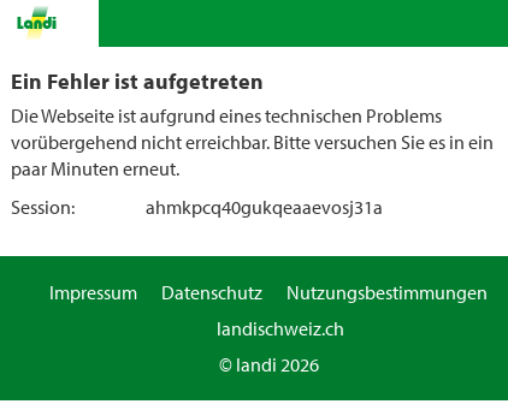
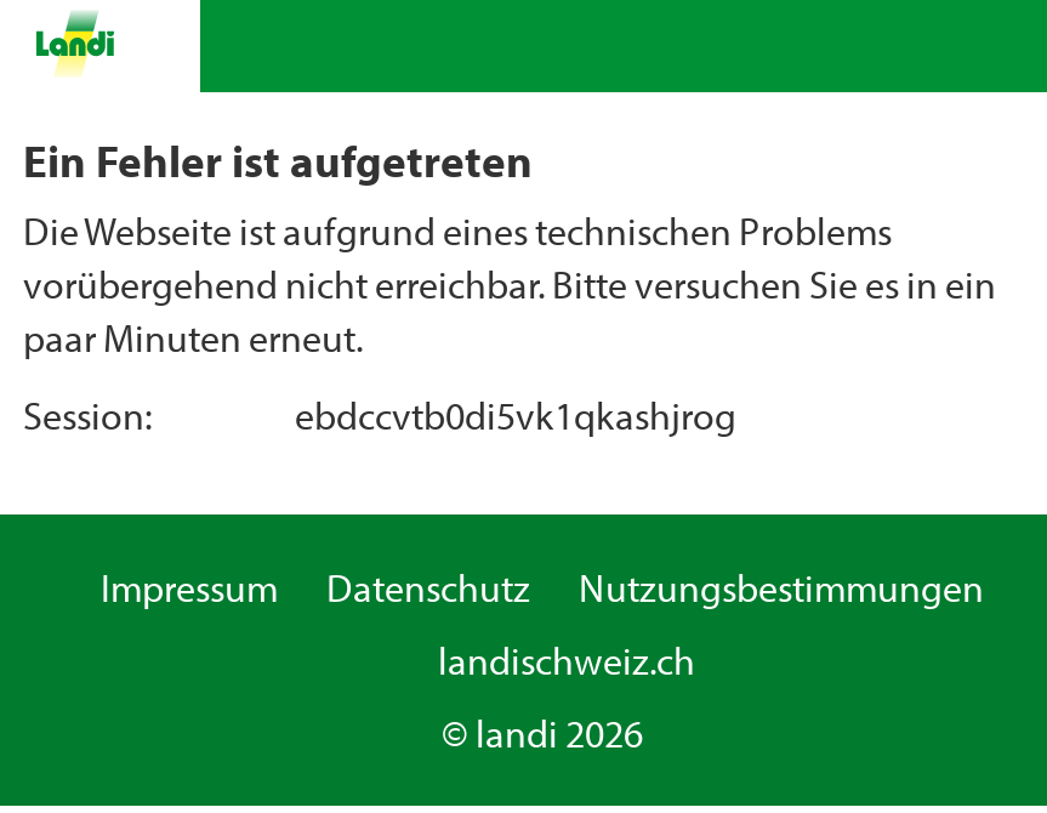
[146,195,383,219] ahmkpcq40gukqeaaevosj31a -> [295,391,736,439] ebdccvtb0di5vk1qkashjrog

